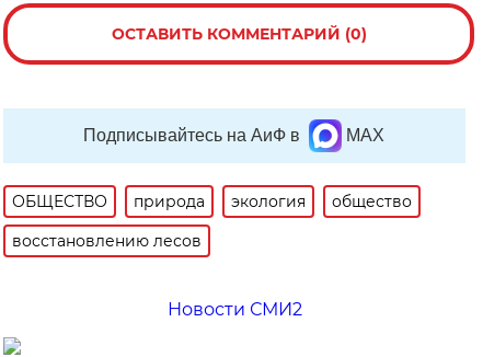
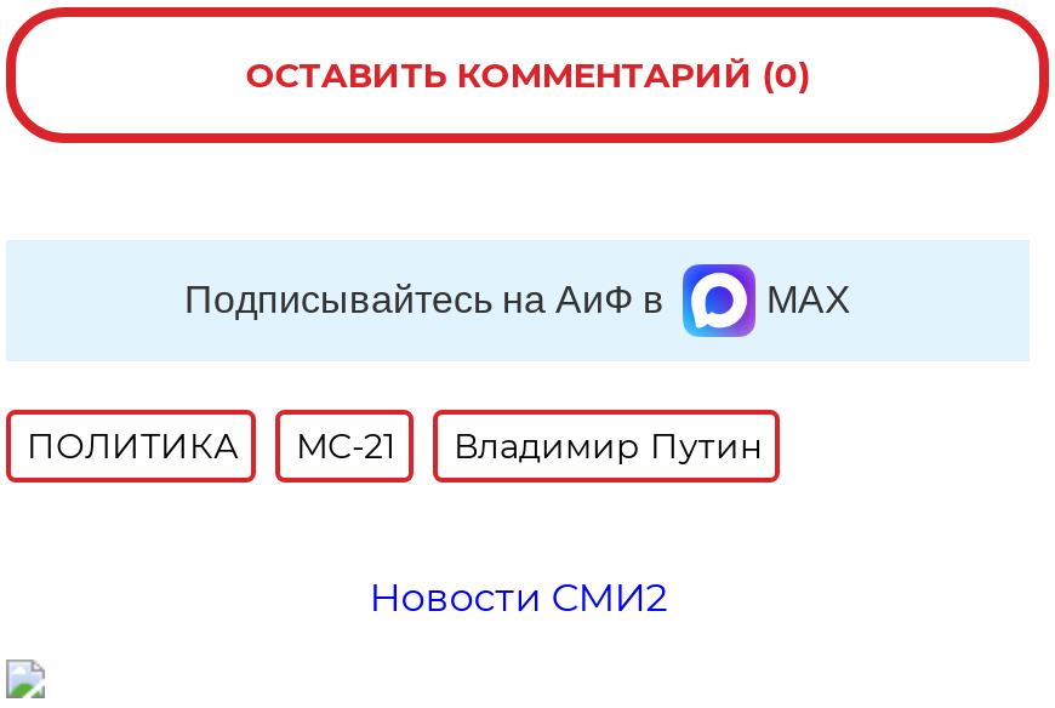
[12,192,412,251] ОБЩЕСТВО | природа | экология | общество | восстановлению лесов -> [26,424,761,468] ПОЛИТИКА | МС-21 | Владимир Путин

